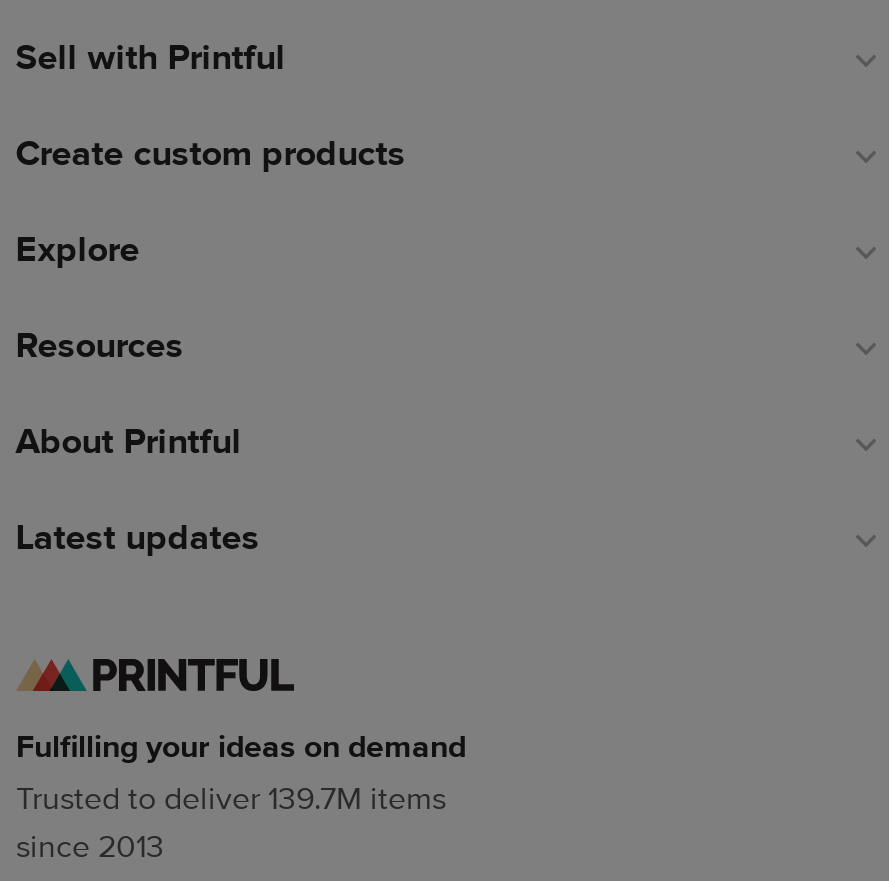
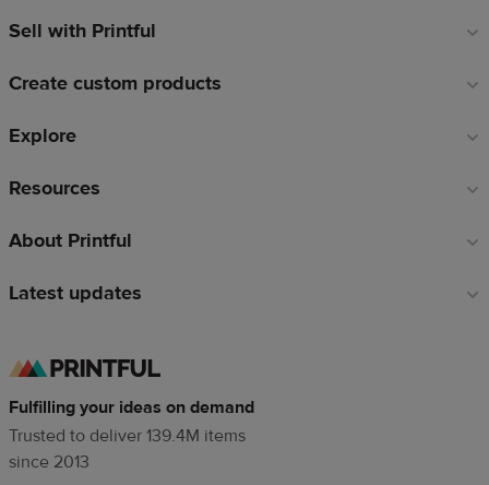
[16,779,446,819] Trusted to deliver 139.7M items -> [9,425,246,447] Trusted to deliver 139.4M items

